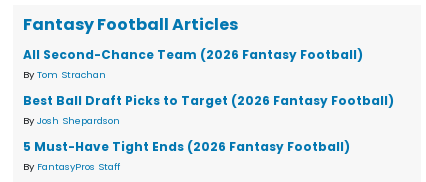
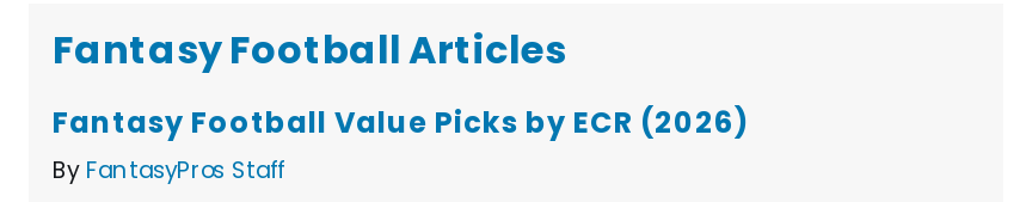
[23,46,394,155] All Second-Chance Team (2026 Fantasy Football) | By Tom Strachan | Best Ball Draft Picks to Target (2026 Fantasy Football) | By Josh Shepardson | 5 Must-Have Tight Ends (2026 Fantasy Football) -> [53,103,748,143] Fantasy Football Value Picks by ECR (2026)

